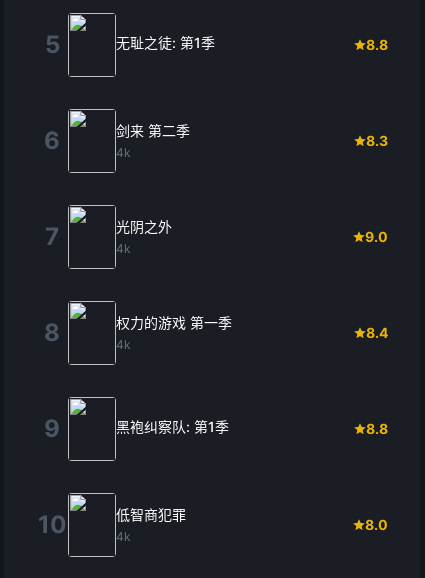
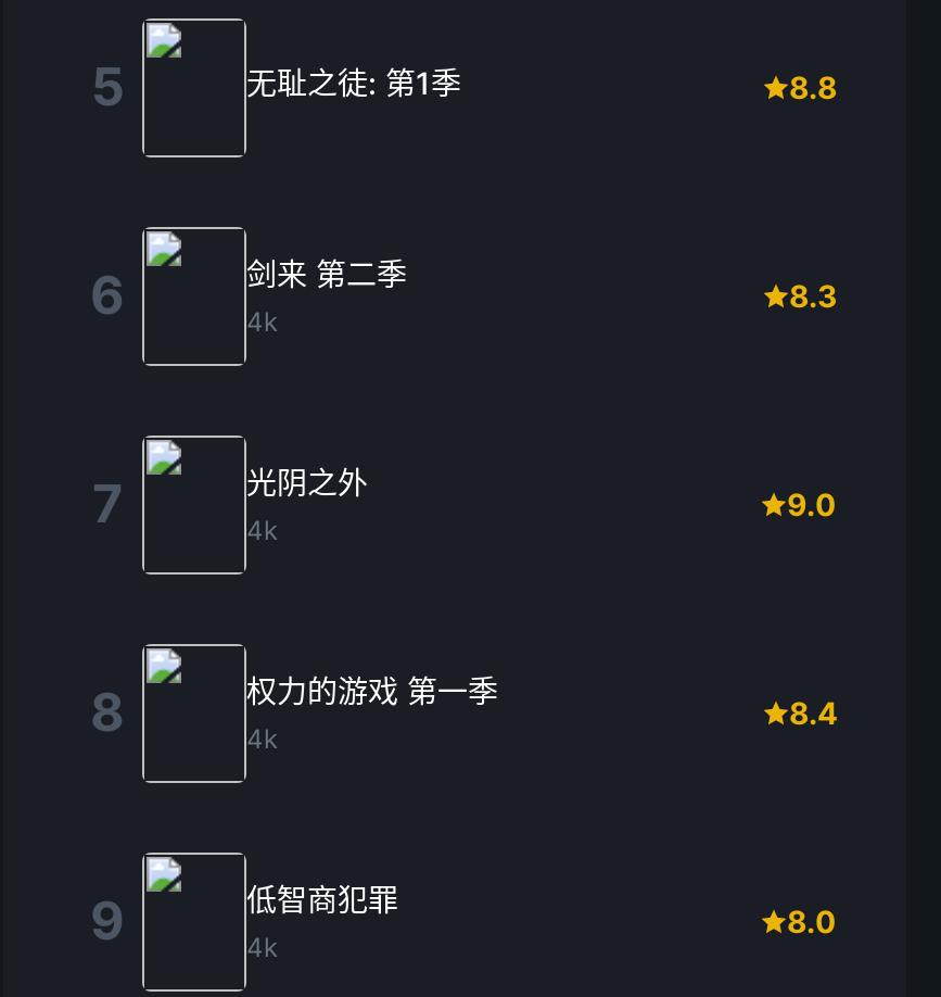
[116,418,388,437] 黑袍纠察队: 第1季 | 8.8 -> none
[37,510,66,539] 10 -> none

